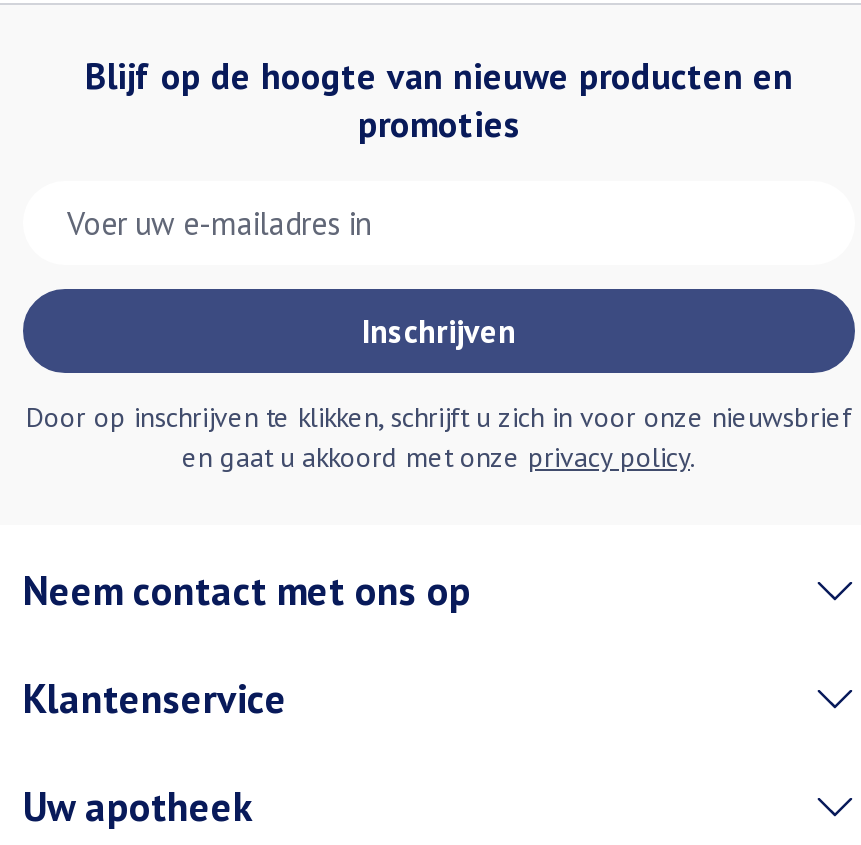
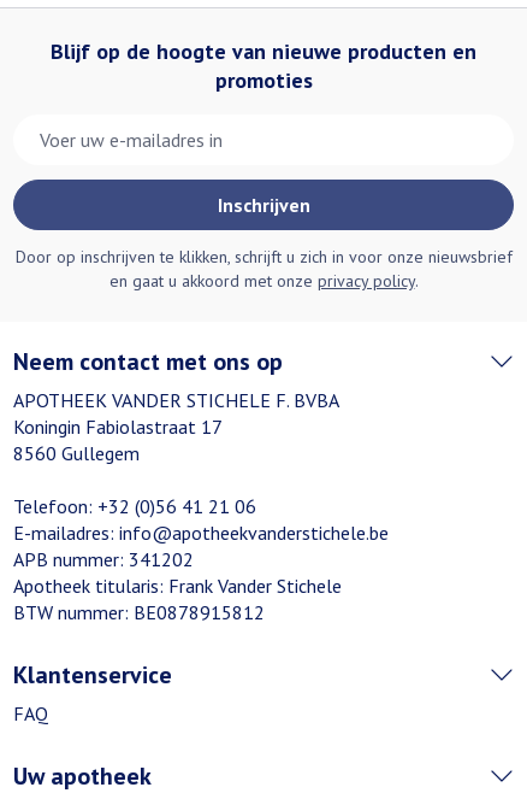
none -> [13,388,389,624] APOTHEEK VANDER STICHELE F. BVBA | Koningin Fabiolastraat 17 | 8560 Gullegem | Telefoon: +32 (0)56 41 21 06 | E-mailadres: info@apotheekvanderstichele.be | APB nummer: 341202 | Apotheek titularis: Frank Vander Stichele | BTW nummer: BE0878915812
none -> [13,701,48,725] FAQ

